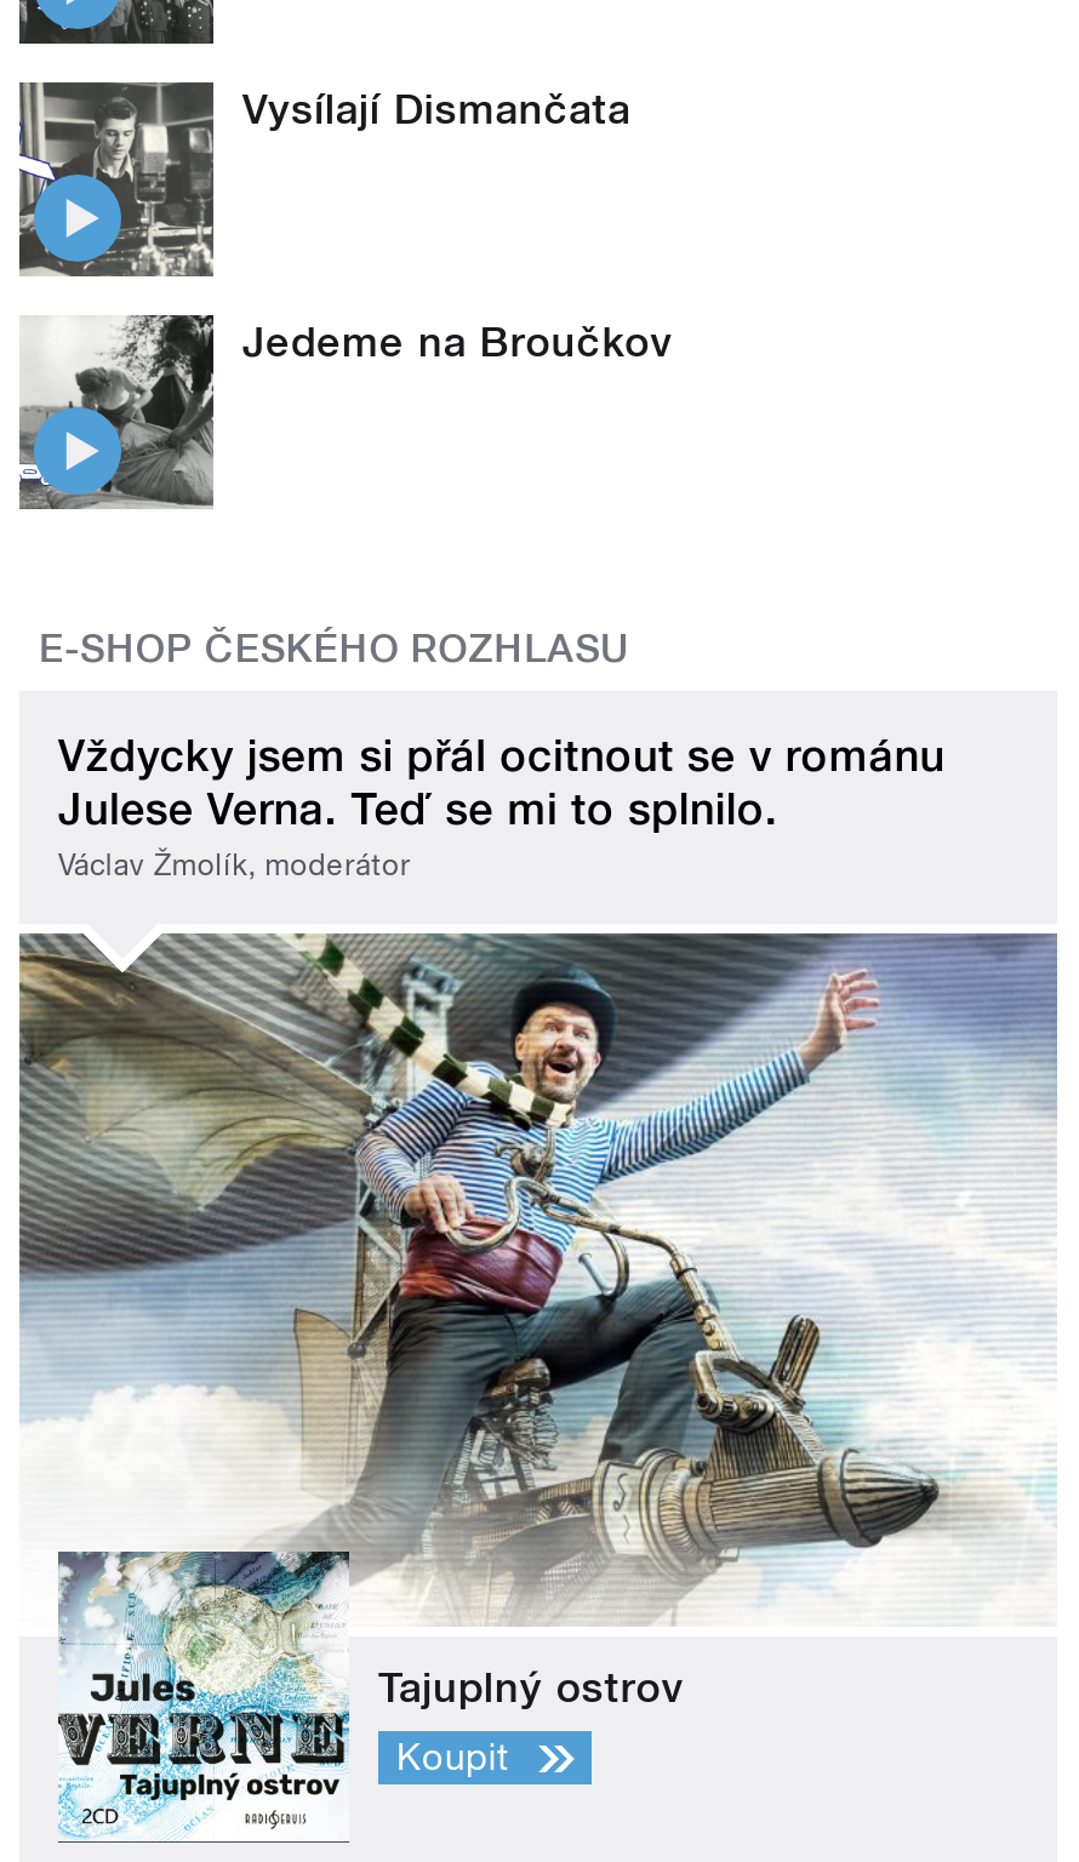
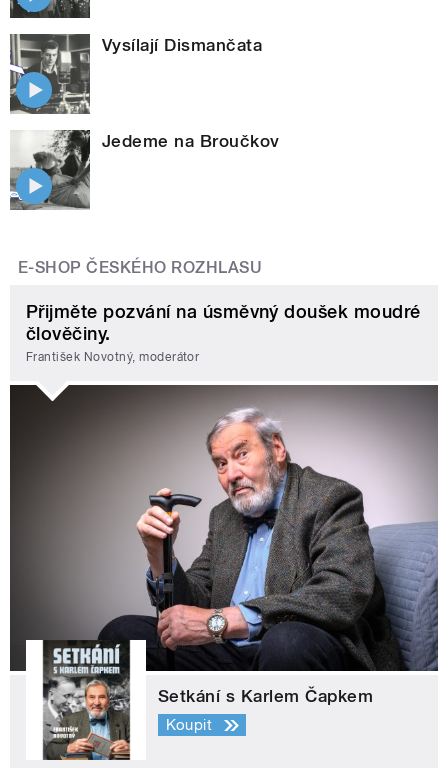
[58,729,945,883] Vždycky jsem si přál ocitnout se v románu | Julese Verna. Teď se mi to splnilo. | Václav Žmolík, moderátor -> [26,300,421,364] Přijměte pozvání na úsměvný doušek moudré | člověčiny. | František Novotný, moderátor
[17,931,1060,1843] [image] | Tajuplný ostrov -> [9,384,439,761] [image] | Setkání s Karlem Čapkem

